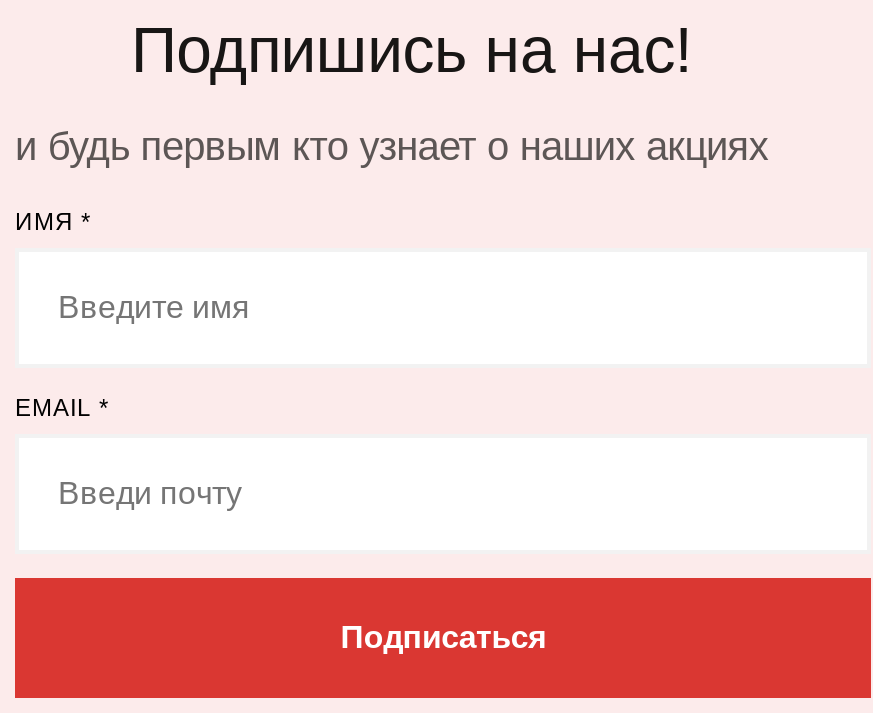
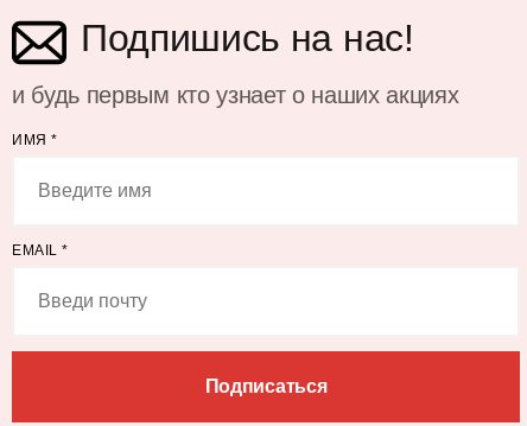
none -> [11,19,68,66] [image]

